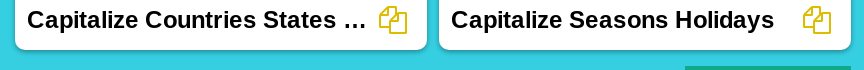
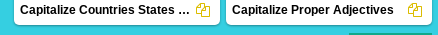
[451,6,775,34] Capitalize Seasons Holidays -> [232,3,394,17] Capitalize Proper Adjectives

